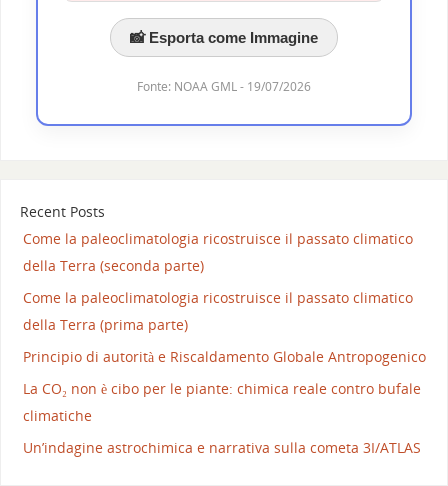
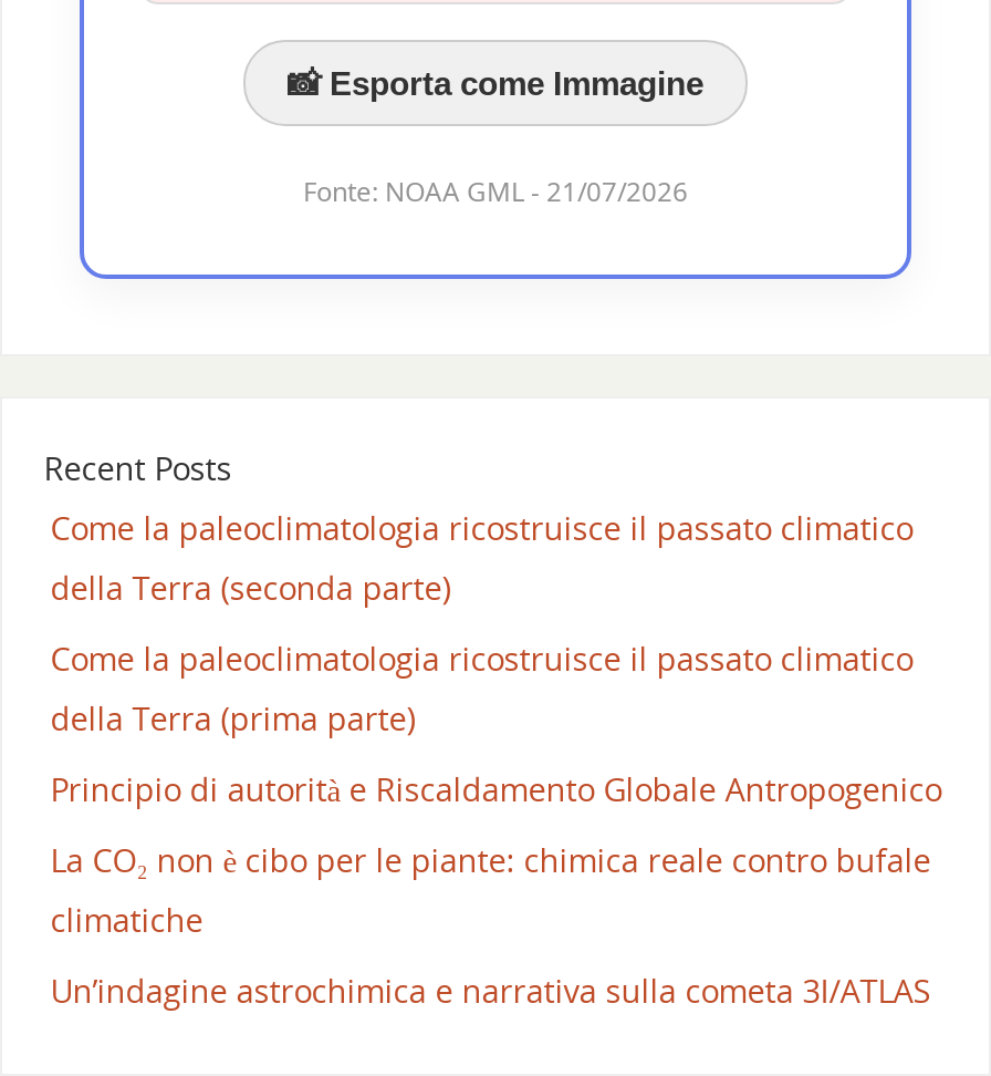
[137,77,311,94] Fonte: NOAA GML - 19/07/2026 -> [303,172,688,209] Fonte: NOAA GML - 21/07/2026

